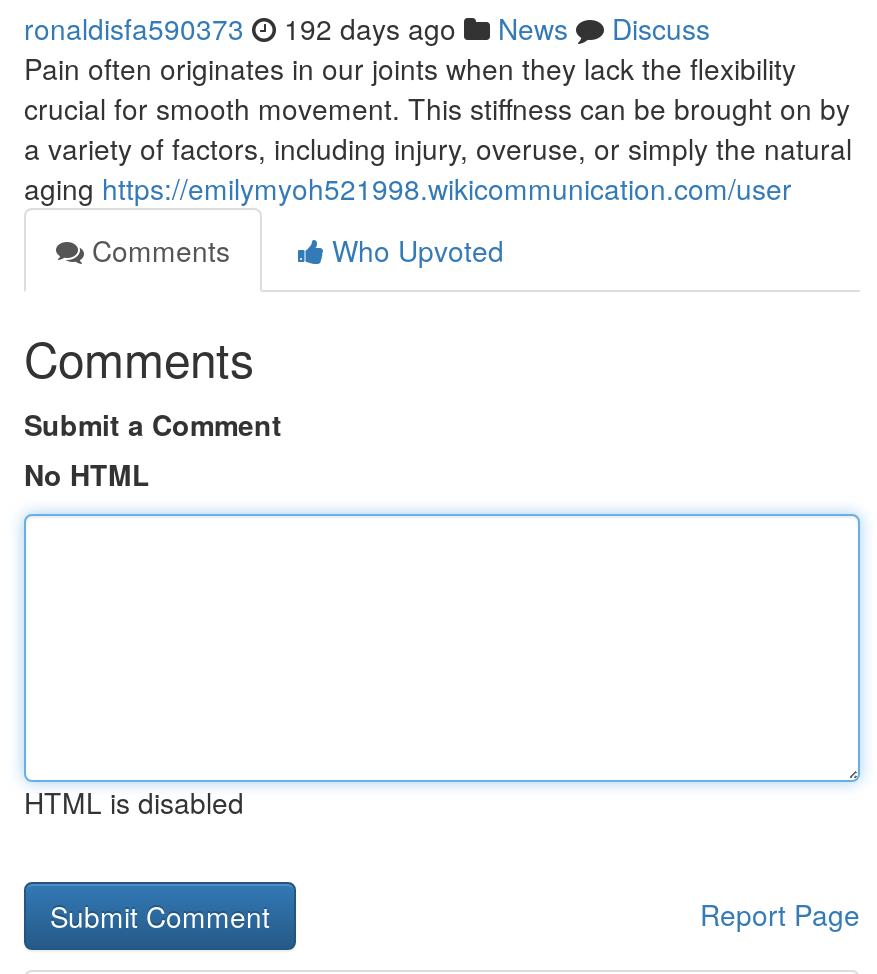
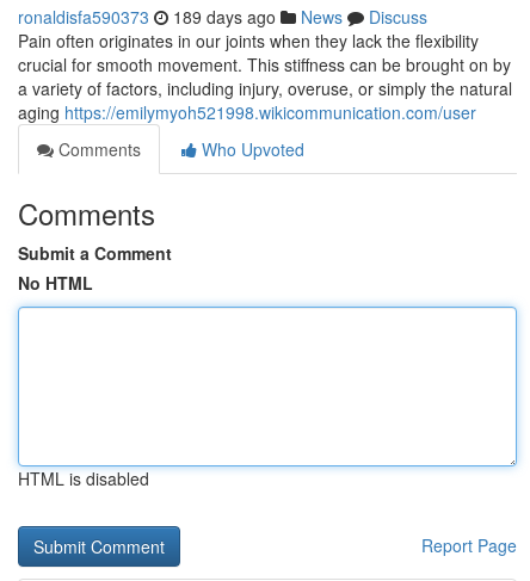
[24,8,710,48] ronaldisfa590373 192 days ago News Discuss -> [18,5,427,29] ronaldisfa590373 189 days ago News Discuss

